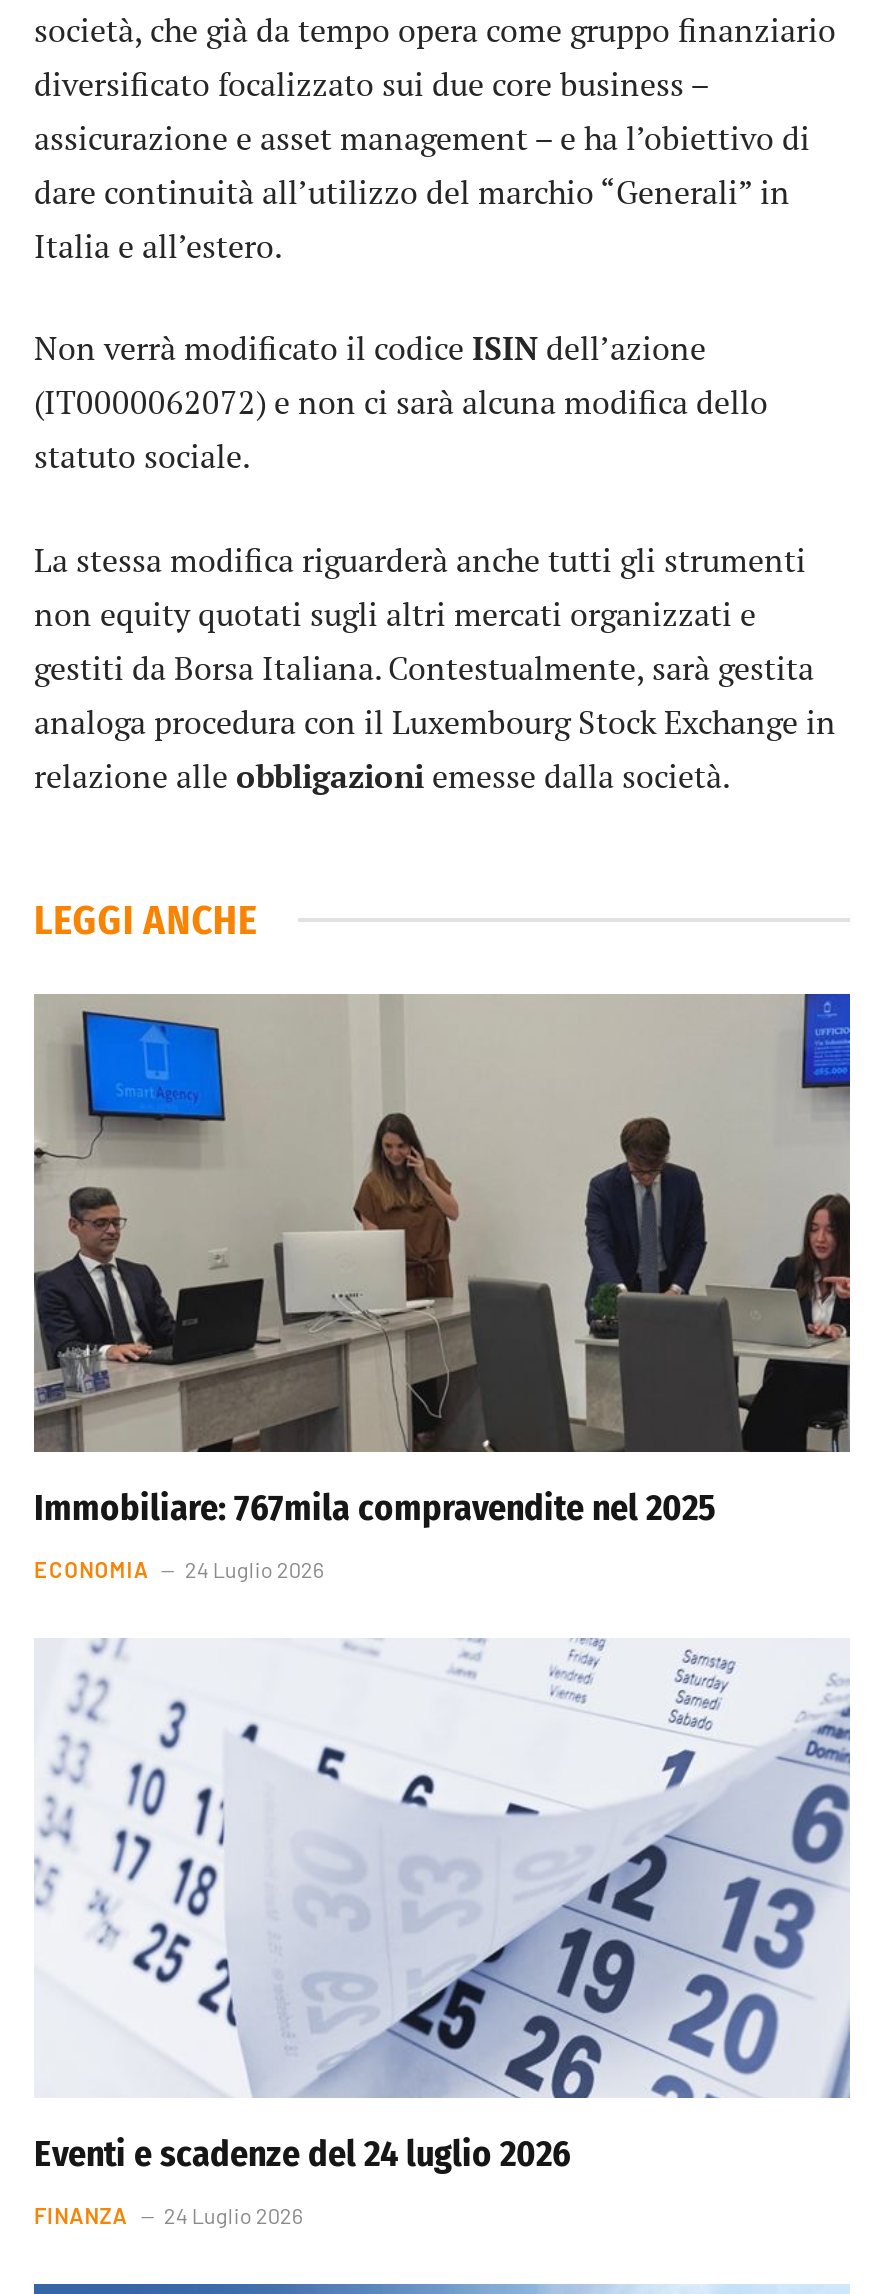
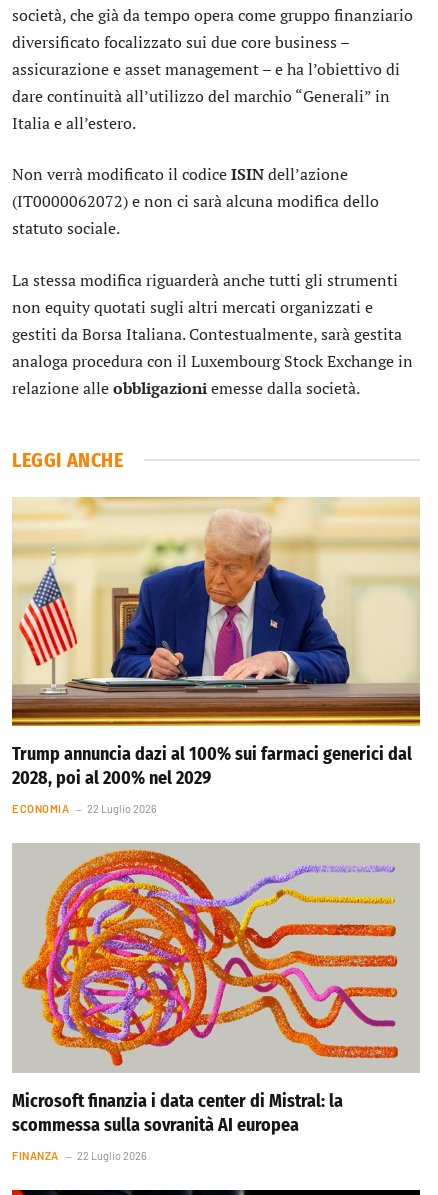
[32,992,852,1530] [image] | Immobiliare: 767mila compravendite nel 2025 -> [12,497,421,789] [image] | Trump annuncia dazi al 100% sui farmaci generici dal | 2028, poi al 200% nel 2029
[34,1556,325,1582] ECONOMIA 24 Luglio 2026 -> [12,802,157,815] ECONOMIA 22 Luglio 2026
[34,1640,850,2175] [image] | Eventi e scadenze del 24 luglio 2026 -> [12,843,420,1136] [image] | Microsoft finanzia i data center di Mistral: la | scommessa sulla sovranità AI europea
[34,2201,304,2227] FINANZA 24 Luglio 2026 -> [12,1149,147,1162] FINANZA 22 Luglio 2026

